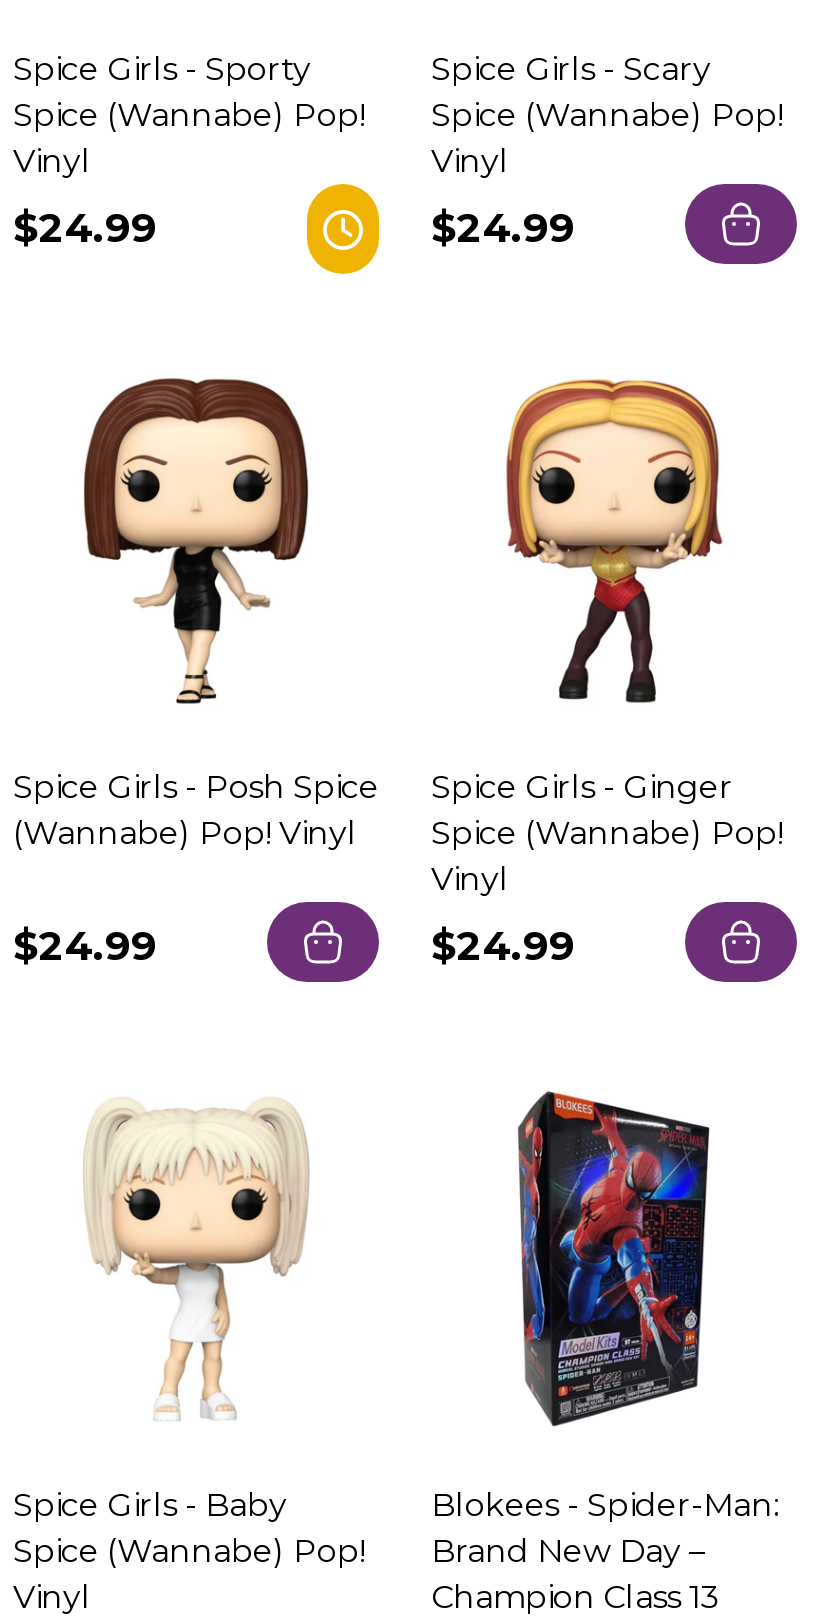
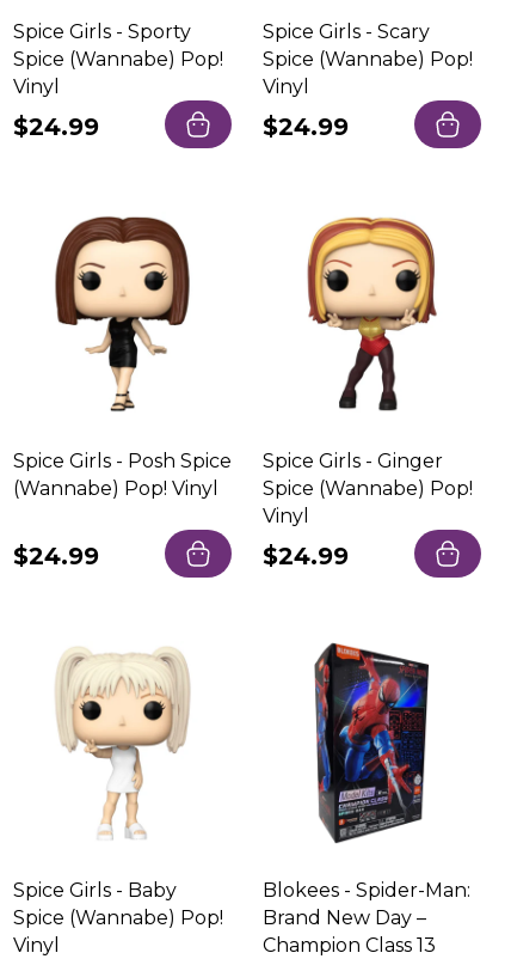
[267,182,381,276] [image] -> [164,99,233,154] [image]

